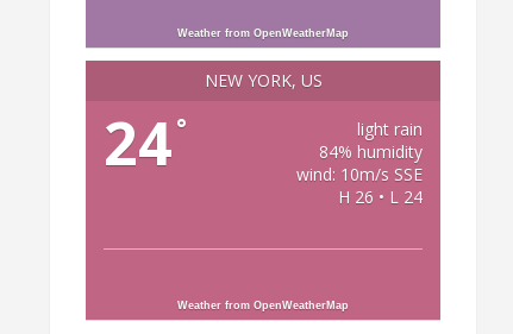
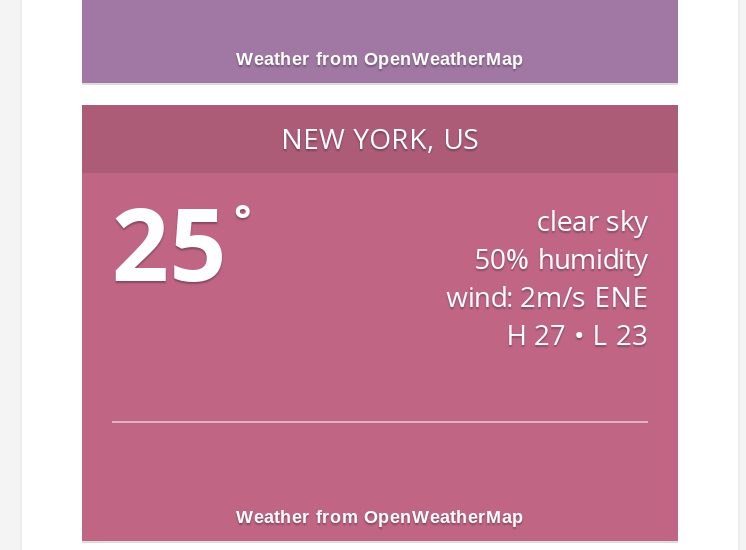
[103,102,423,208] 24 ° | light rain | 84% humidity | wind: 10m/s SSE | H 26 • L 24 -> [112,174,648,352] 25 ° | clear sky | 50% humidity | wind: 2m/s ENE | H 27 • L 23

